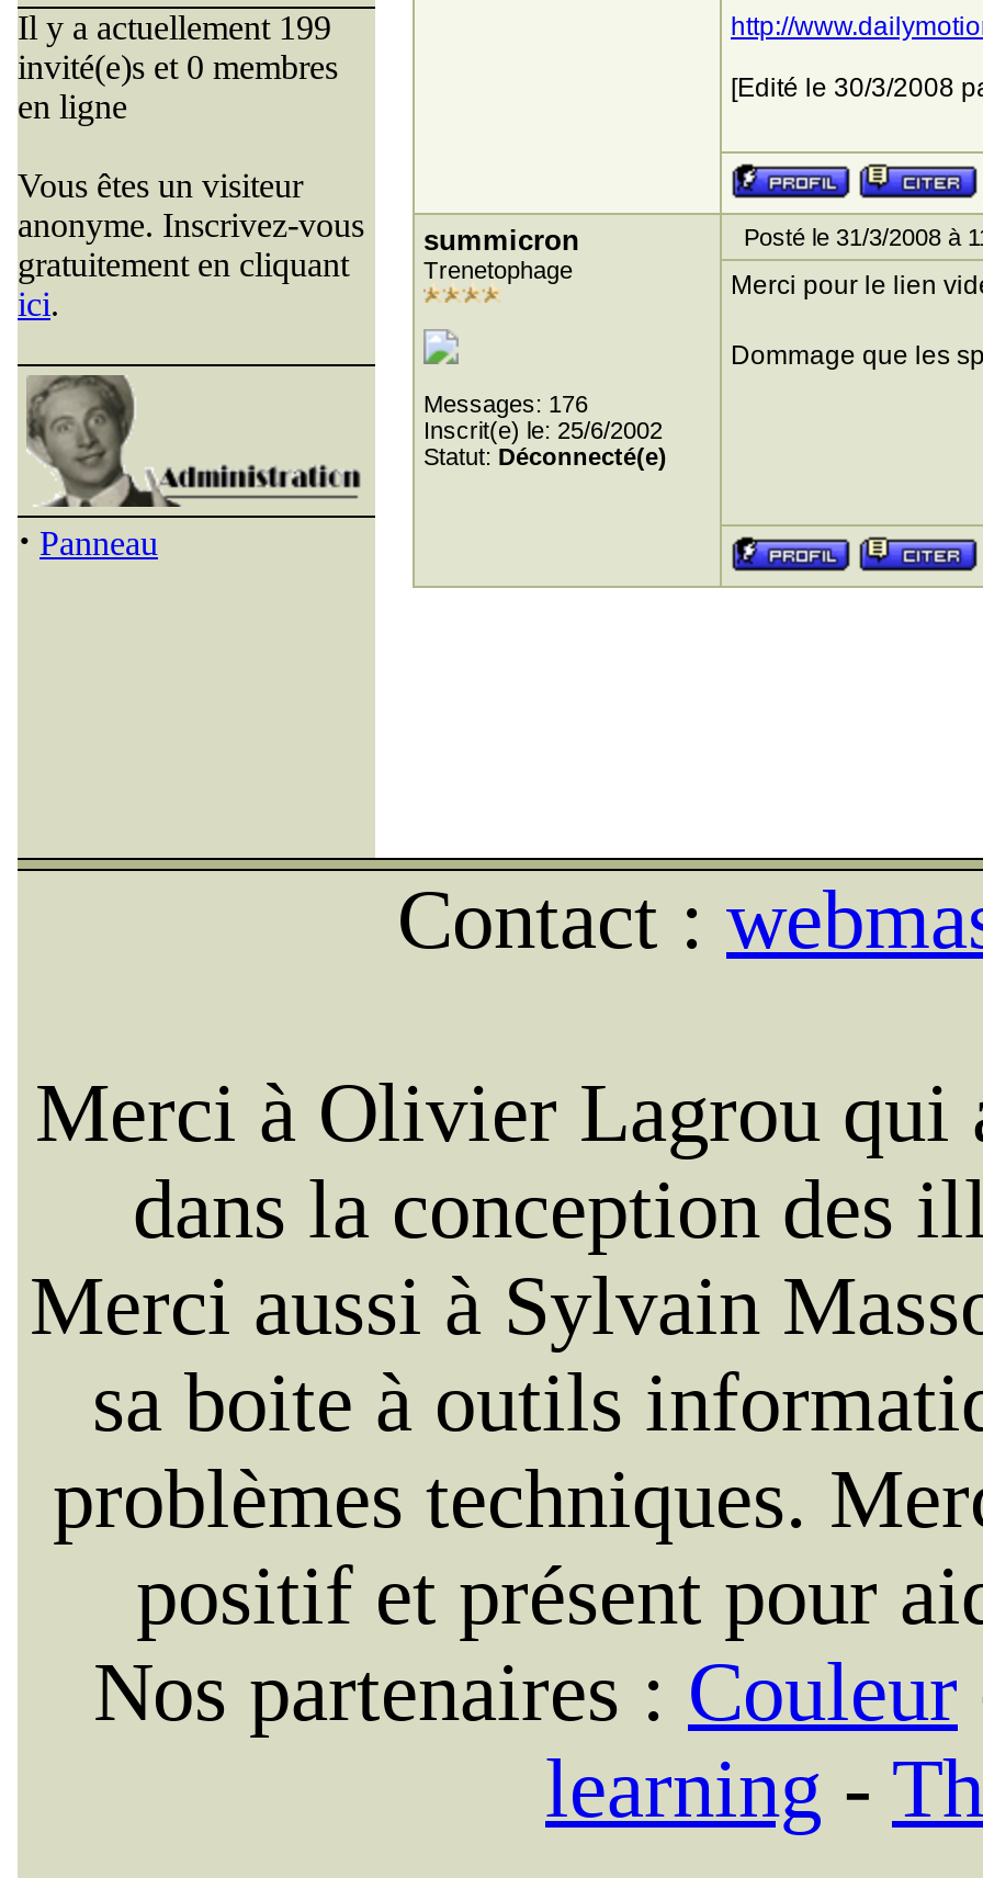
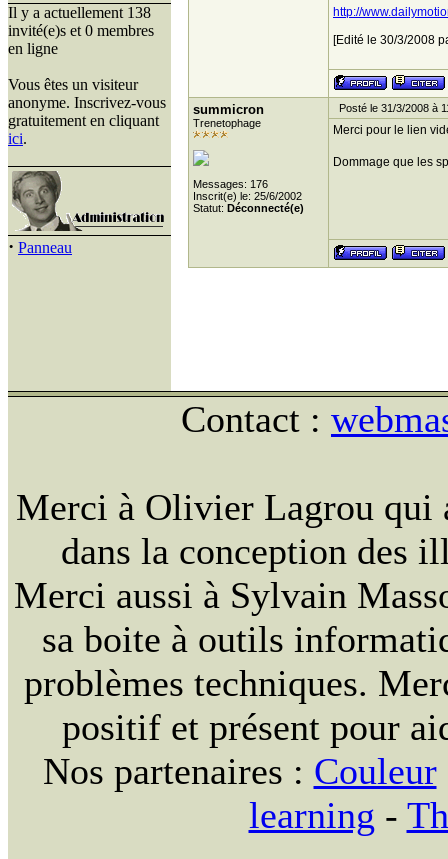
[18,9,331,46] Il y a actuellement 199 -> [8,4,151,21] Il y a actuellement 138

